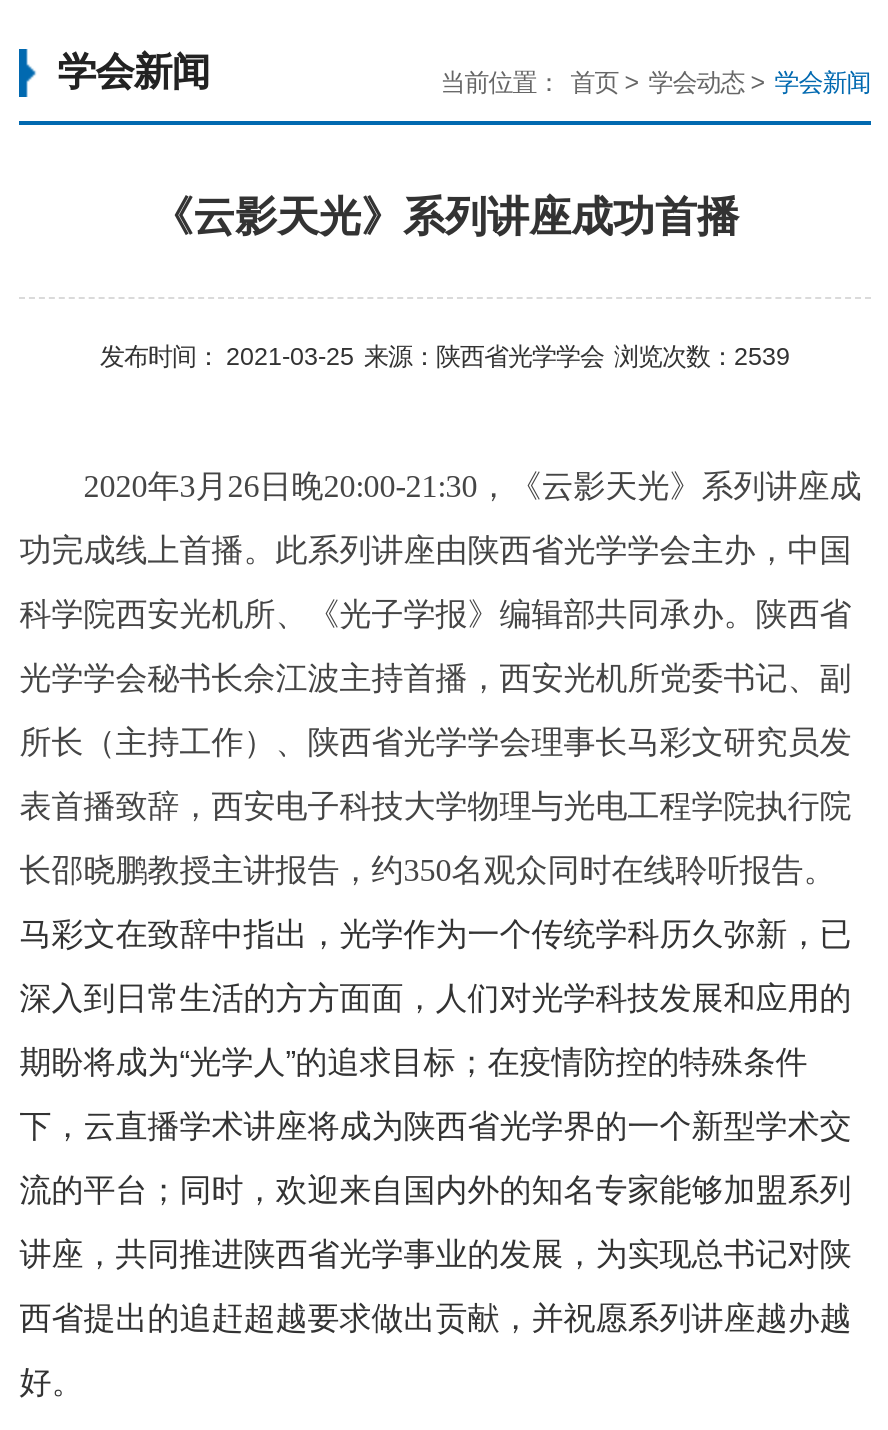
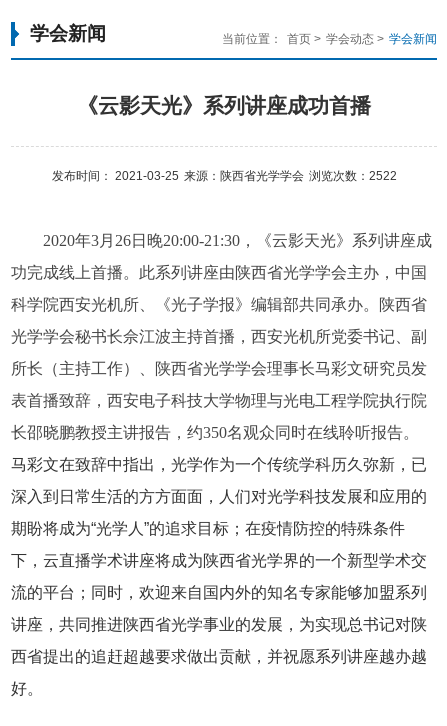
[100,343,790,371] 发布时间： 2021-03-25 来源：陕西省光学学会 浏览次数：2539 -> [51,169,396,183] 发布时间： 2021-03-25 来源：陕西省光学学会 浏览次数：2522

